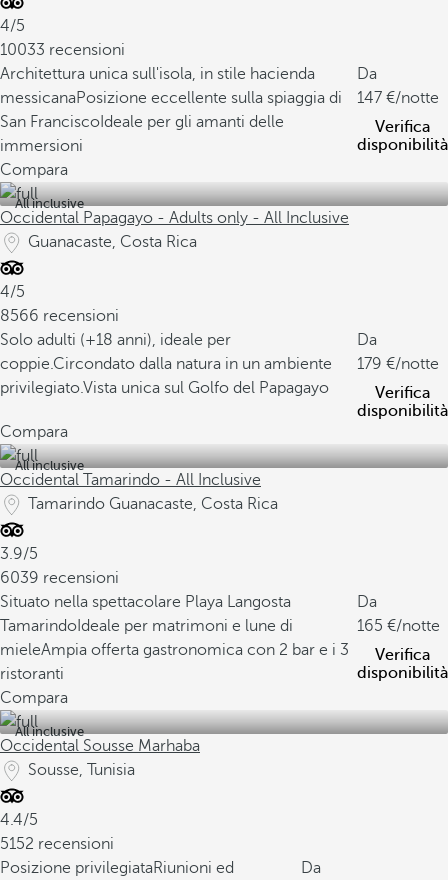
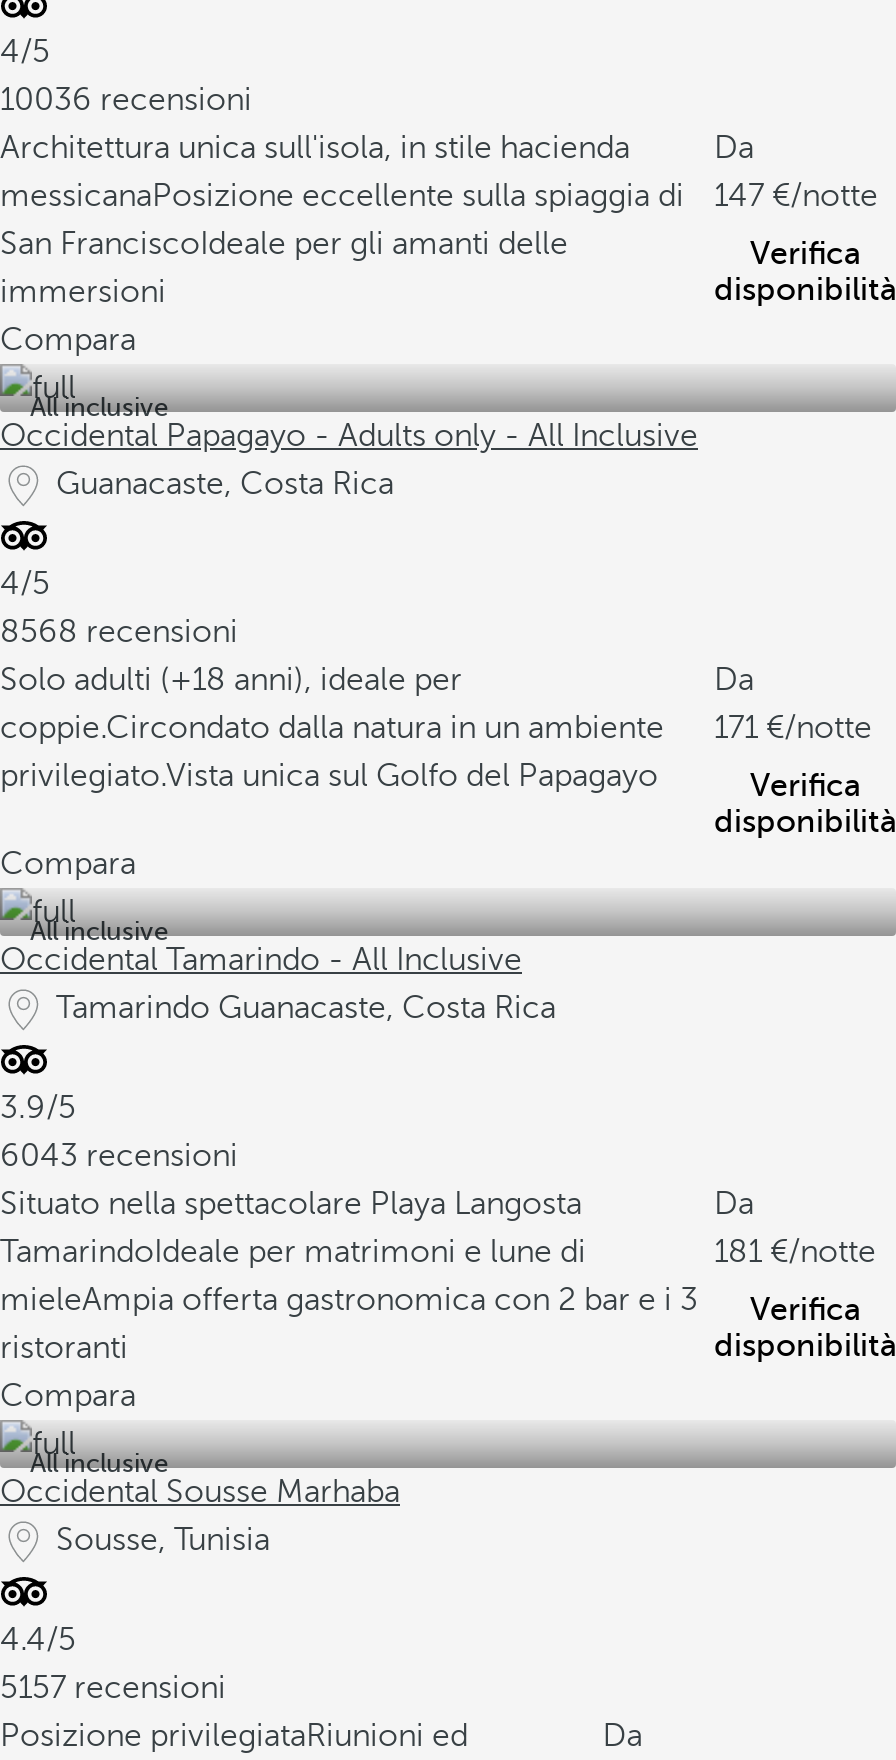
[0,41,125,59] 10033 recensioni -> [0,82,252,118] 10036 recensioni
[0,307,119,325] 8566 recensioni -> [0,614,238,650] 8568 recensioni
[0,355,439,373] coppie.Circondato dalla natura in un ambiente 179 /notte -> [0,710,872,746] coppie.Circondato dalla natura in un ambiente 171 /notte
[0,569,119,587] 6039 recensioni -> [0,1138,238,1174] 6043 recensioni
[357,617,440,635] 165 /notte -> [714,1234,876,1270] 181 /notte
[0,835,114,853] 5152 recensioni -> [0,1670,226,1706] 5157 recensioni

